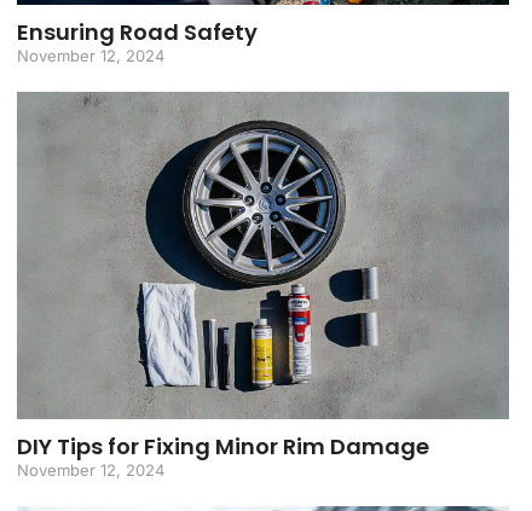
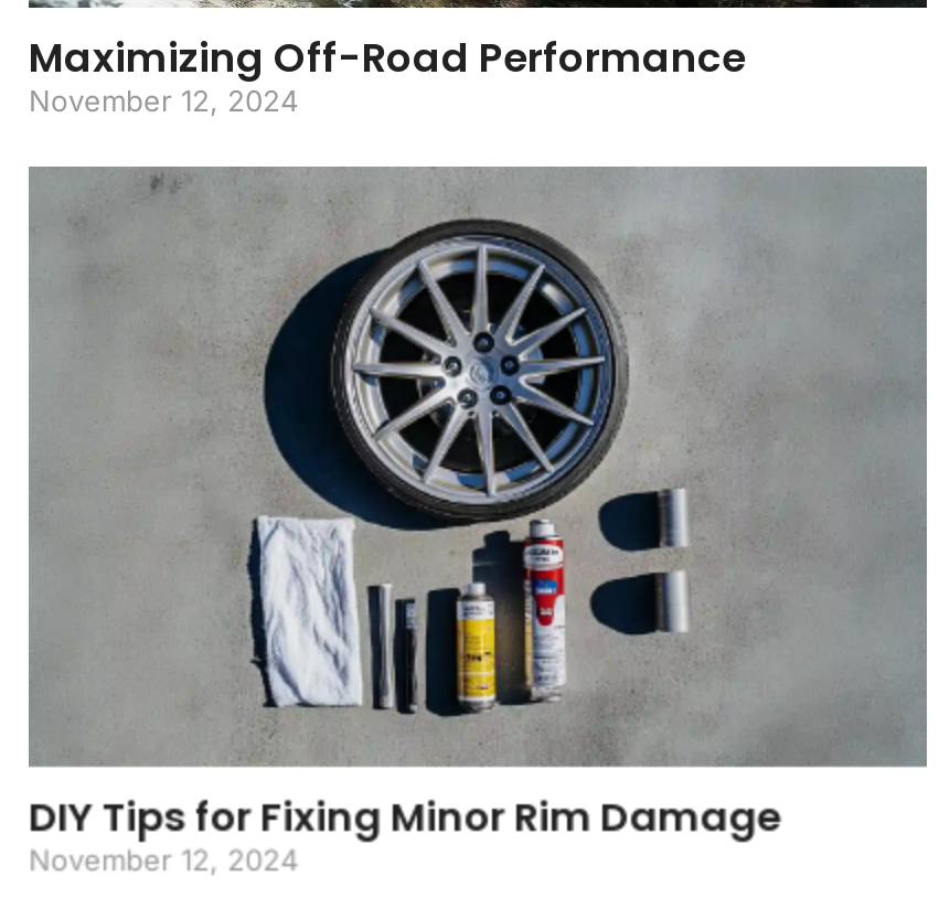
[17,17,258,47] Ensuring Road Safety -> [29,31,746,86] Maximizing Off-Road Performance

